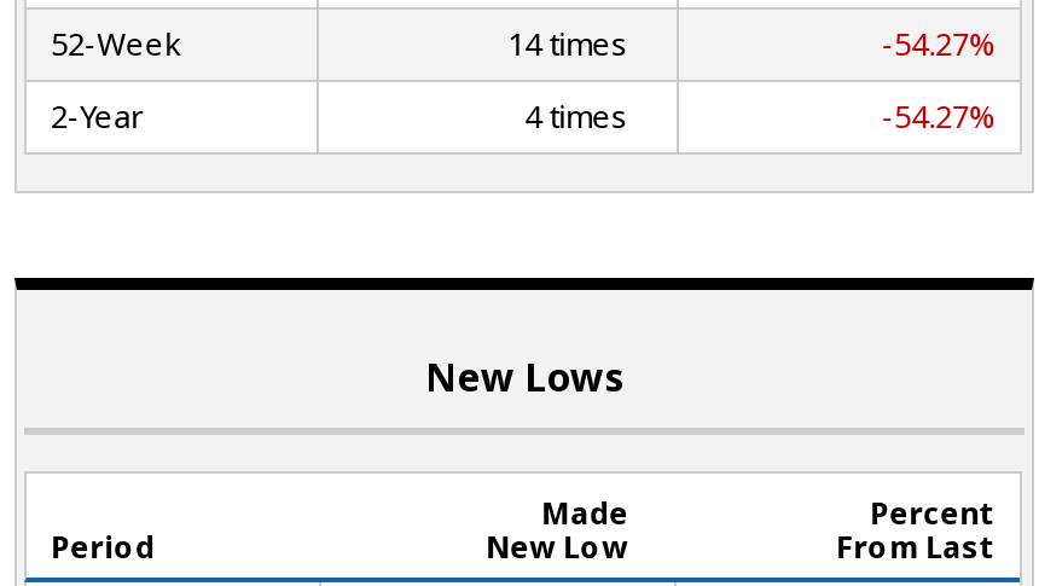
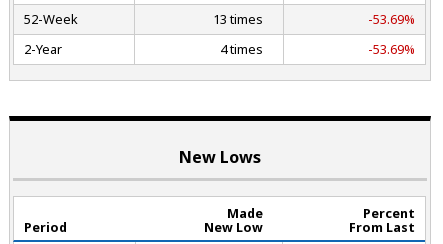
[508,21,628,65] 14 times -> [213,10,263,28] 13 times
[882,21,996,65] -54.27% -> [368,10,415,28] -53.69%
[882,94,996,137] -54.27% -> [368,40,415,58] -53.69%

